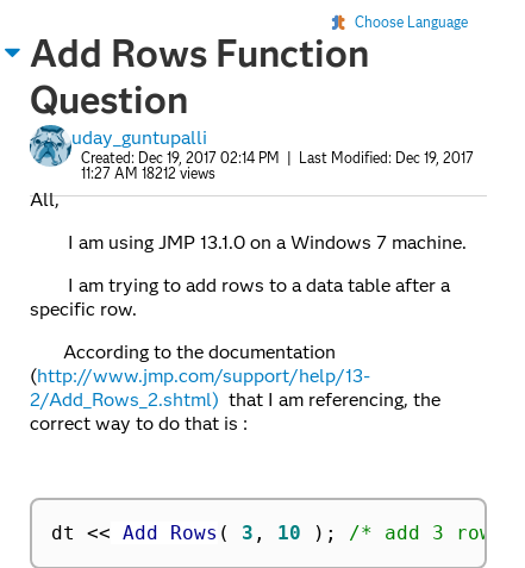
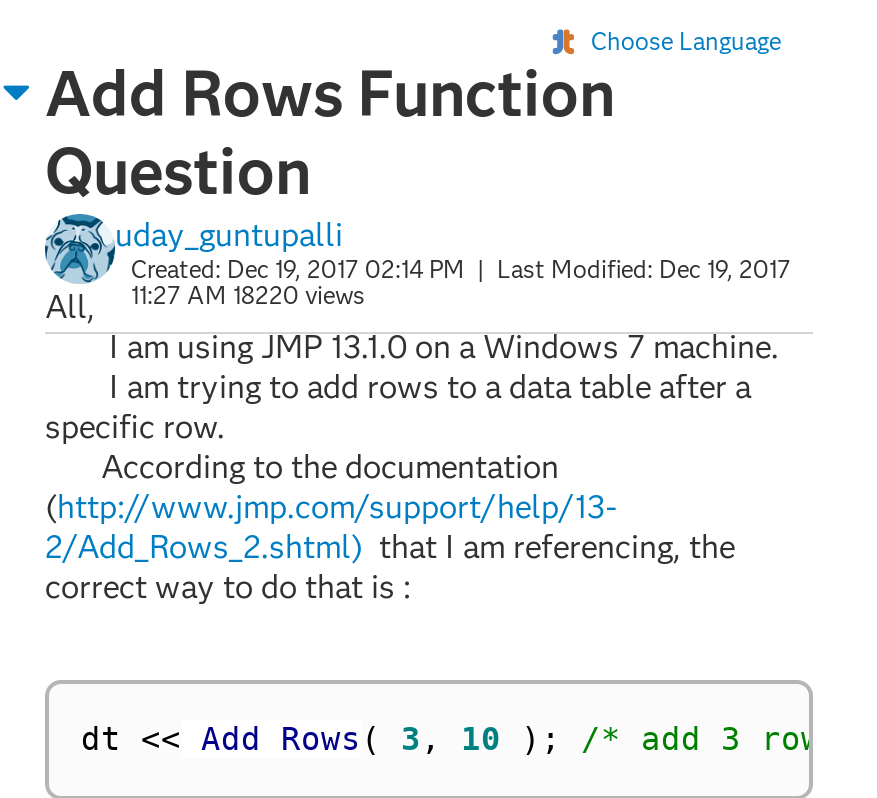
[81,164,215,182] 11:27 AM 18212 views -> [131,280,365,310] 11:27 AM 18220 views

